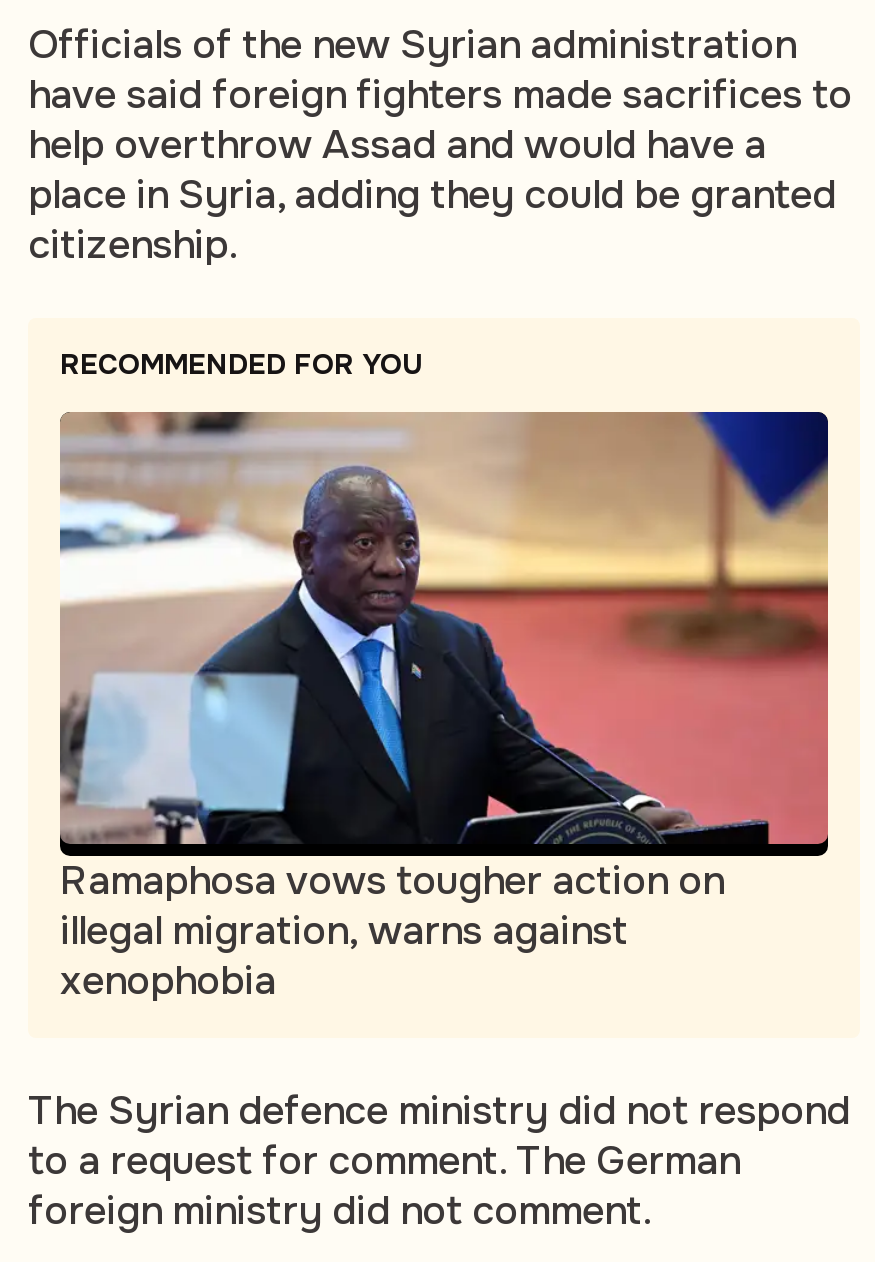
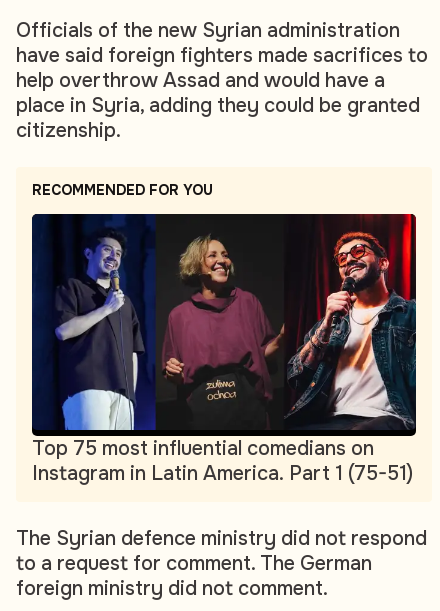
[60,410,830,1006] [image] | Ramaphosa vows tougher action on | illegal migration, warns against | xenophobia -> [31,213,417,486] [image] | Top 75 most influential comedians on | Instagram in Latin America. Part 1 (75-51)

